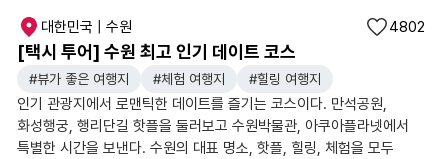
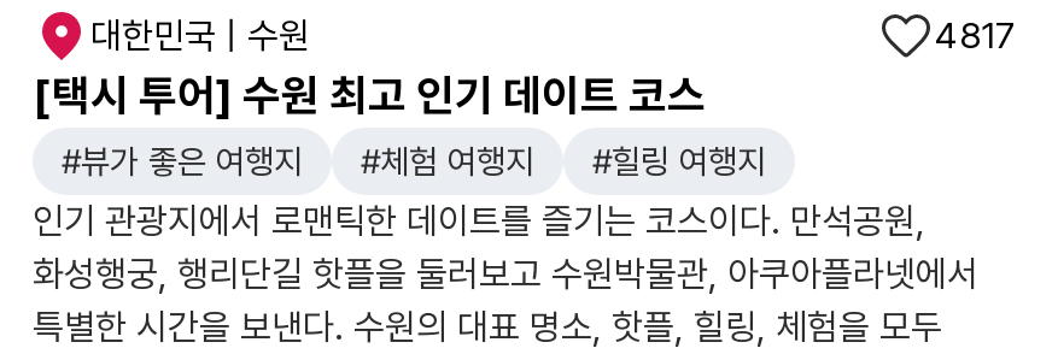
[389,18,425,36] 4802 -> [935,14,1017,58] 4817

